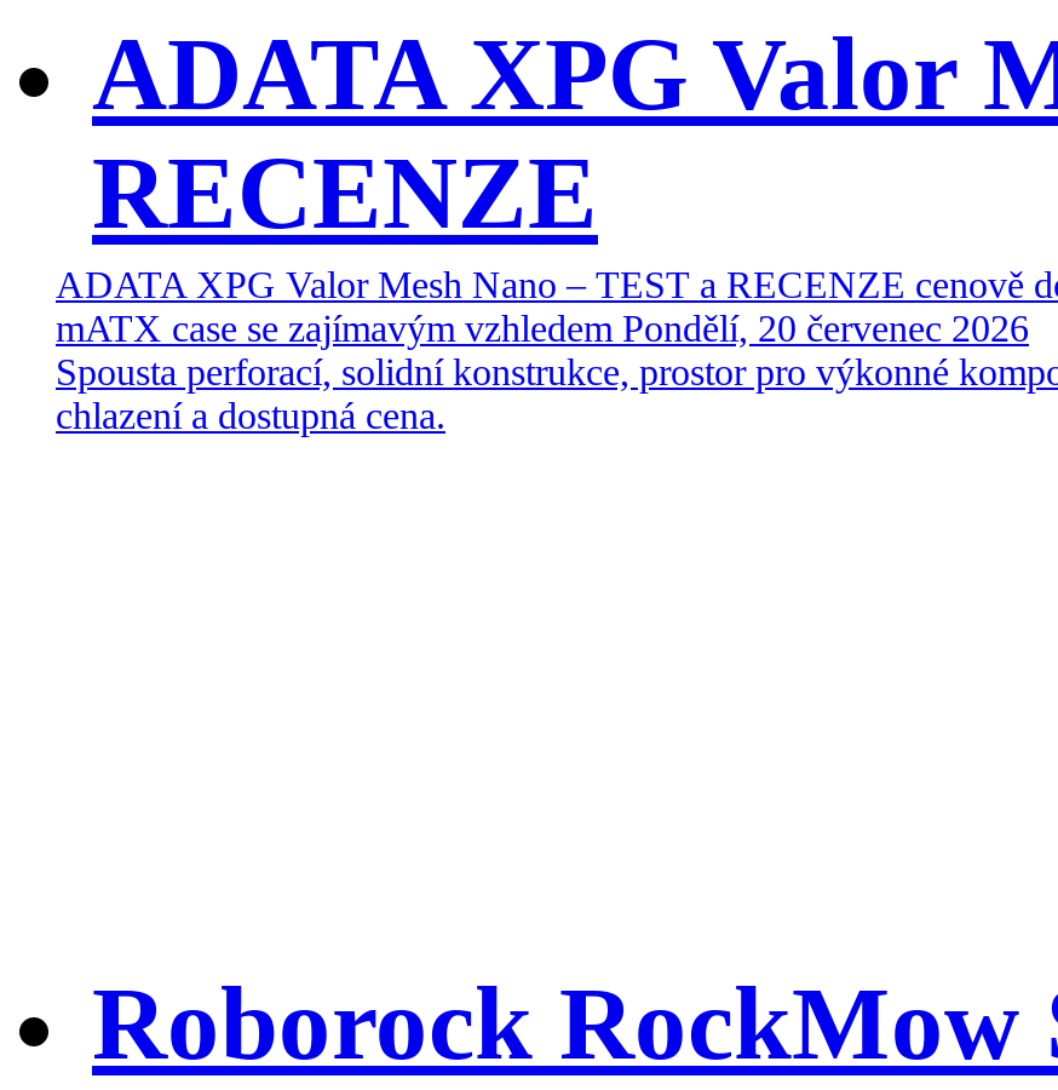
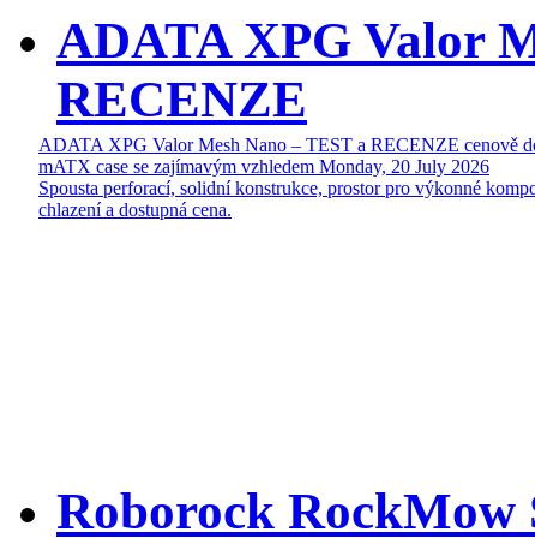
[56,306,1029,348] mATX case se zajímavým vzhledem Pondělí, 20 červenec 2026 -> [38,156,489,176] mATX case se zajímavým vzhledem Monday, 20 July 2026

